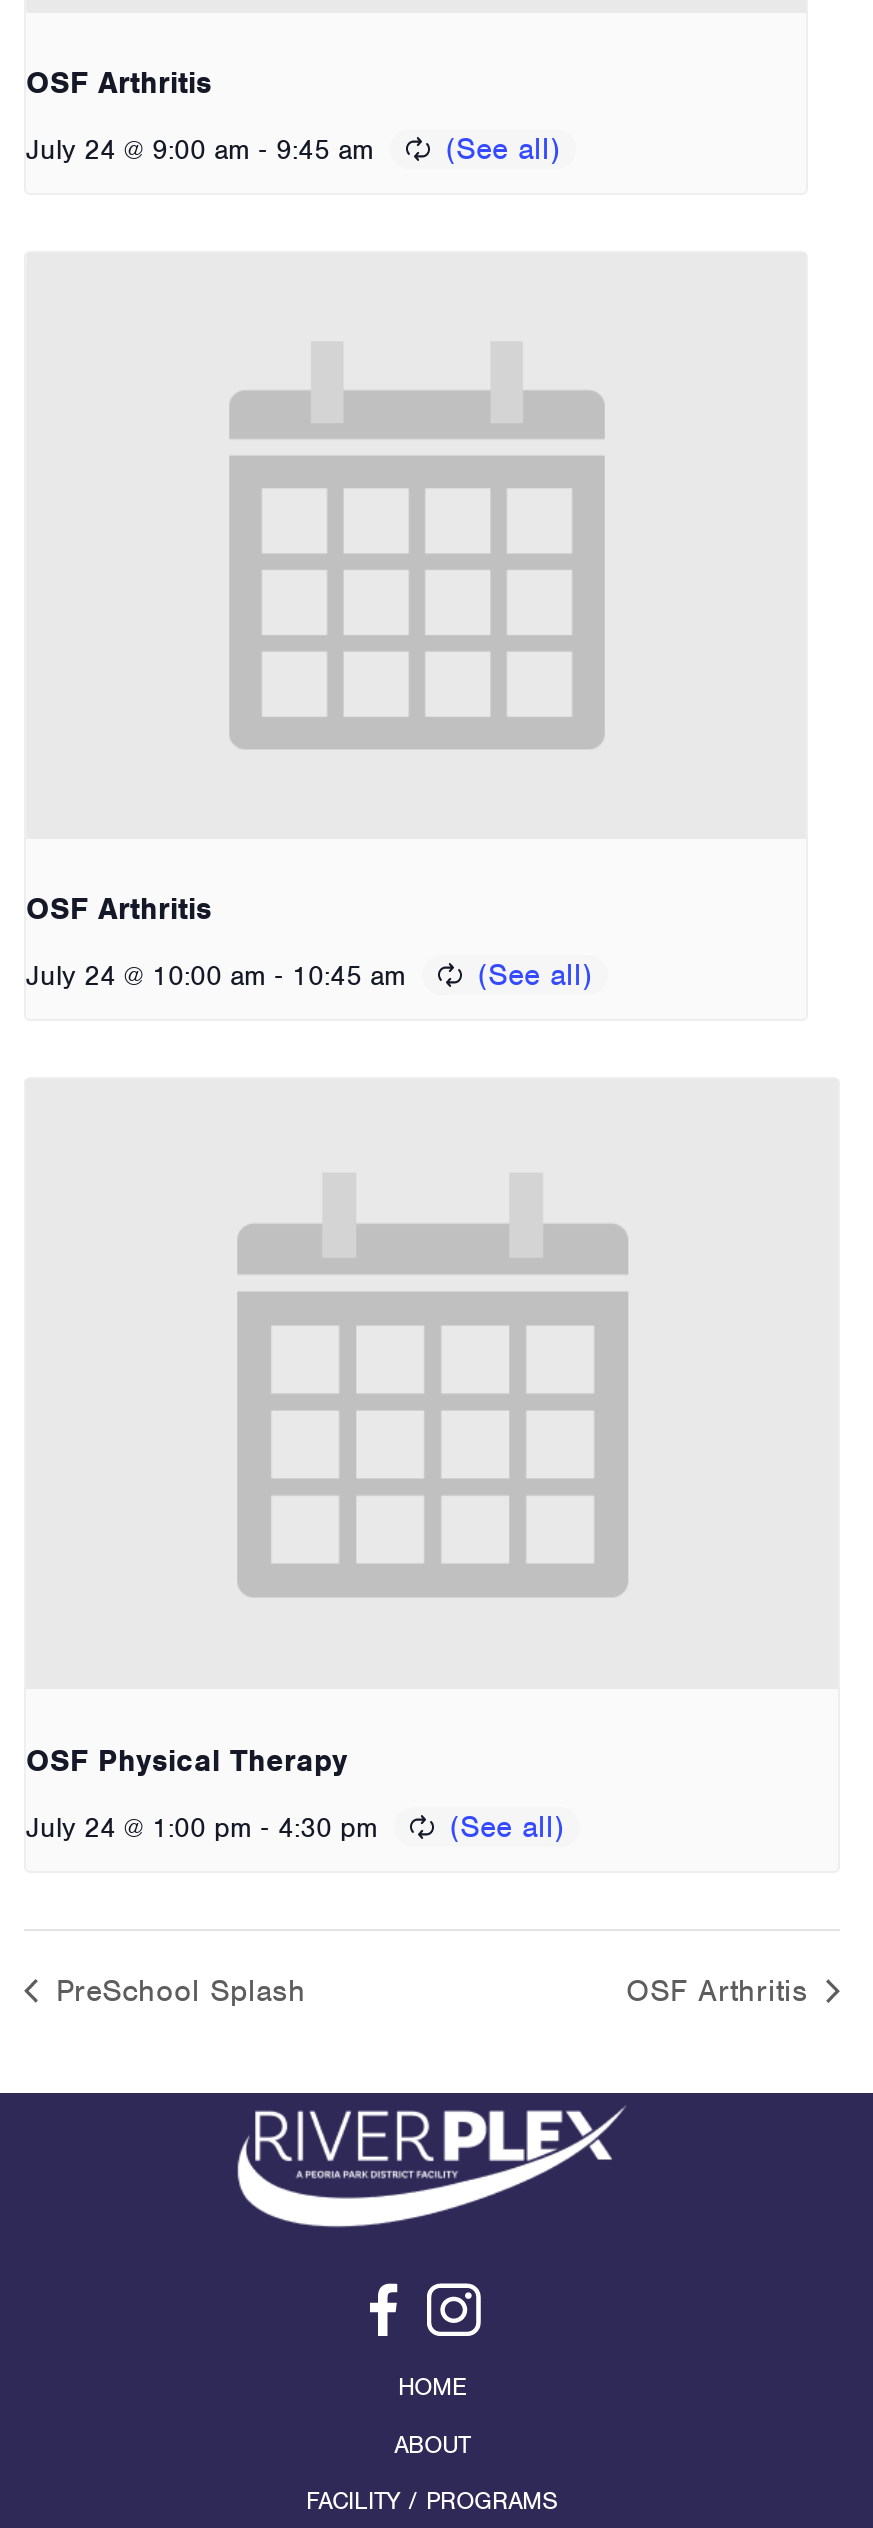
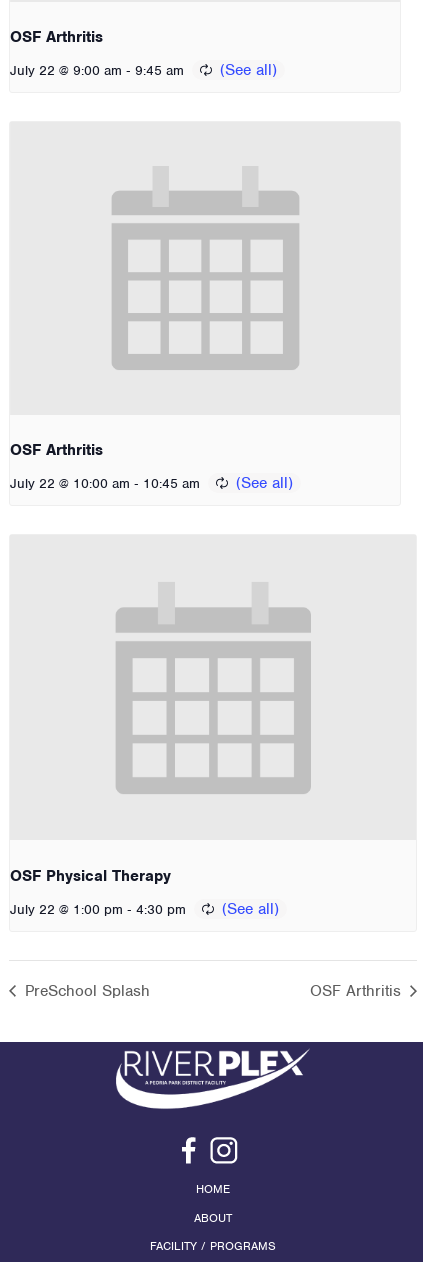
[26,128,374,168] July 24 @ 9:00 am - 9:45 am -> [10,59,184,79] July 22 @ 9:00 am - 9:45 am
[26,954,406,994] July 24 @ 10:00 am - 10:45 am -> [10,472,200,492] July 22 @ 10:00 am - 10:45 am
[26,1804,378,1844] July 24 @ 1:00 pm - 4:30 pm -> [10,898,186,918] July 22 @ 1:00 pm - 4:30 pm

